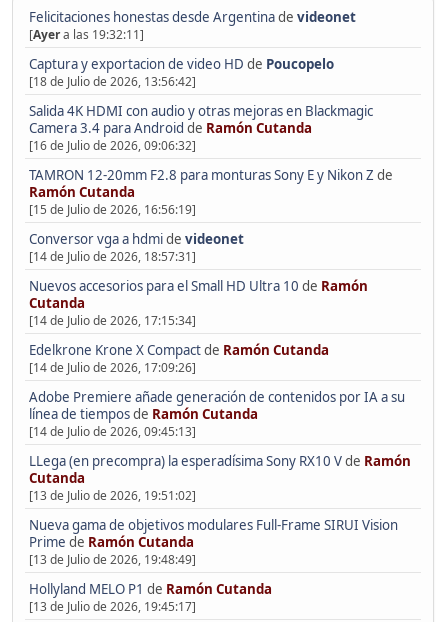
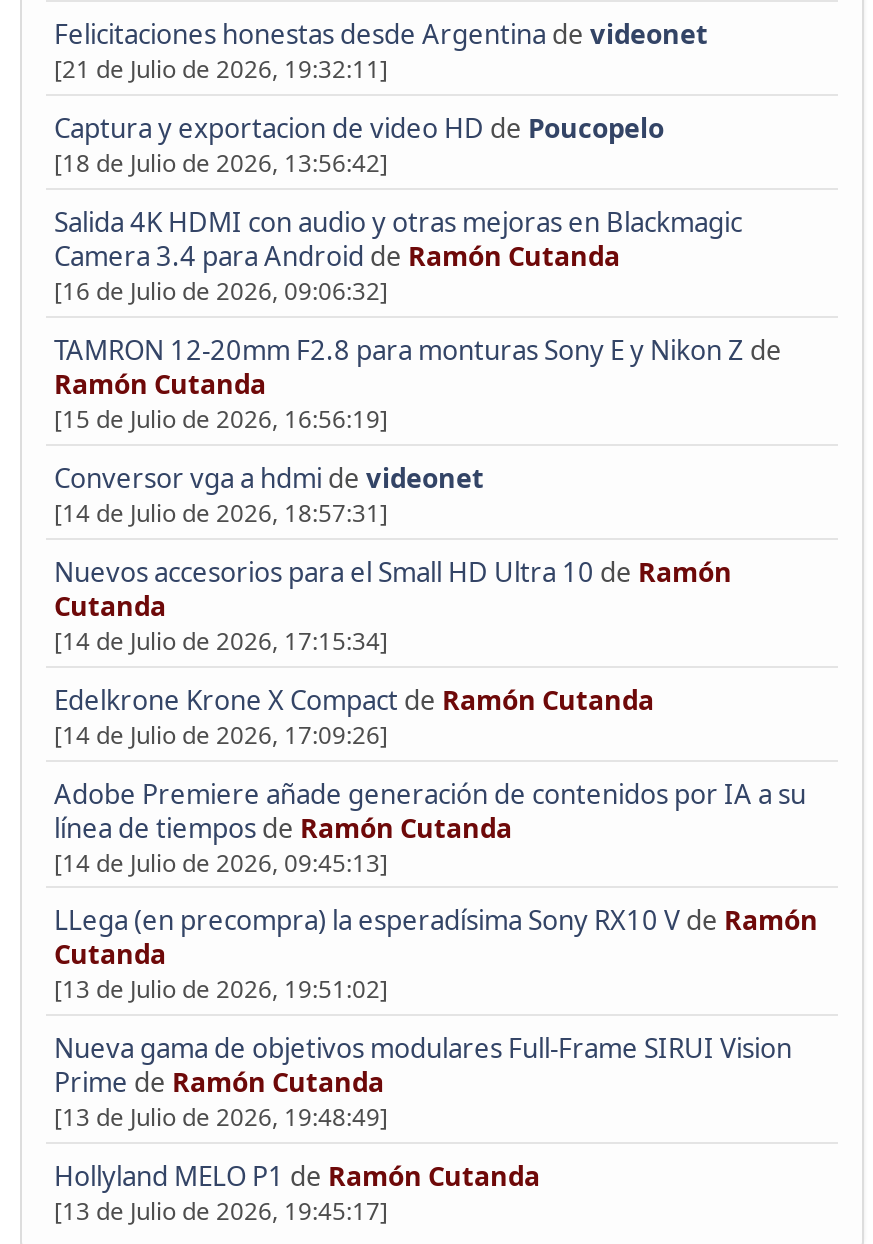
[29,26,144,43] [Ayer a las 19:32:11] -> [54,52,388,86] [21 de Julio de 2026, 19:32:11]

